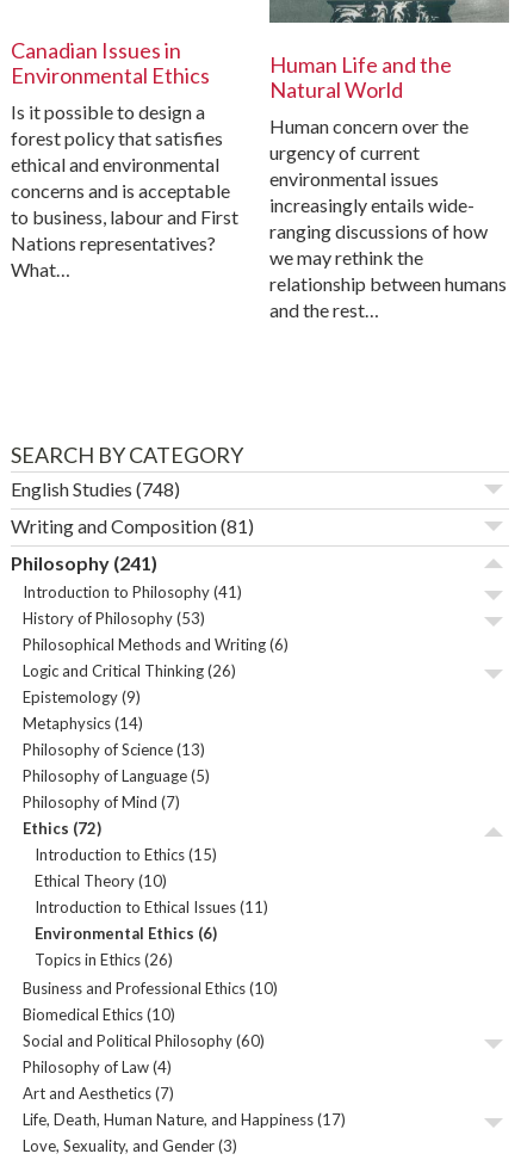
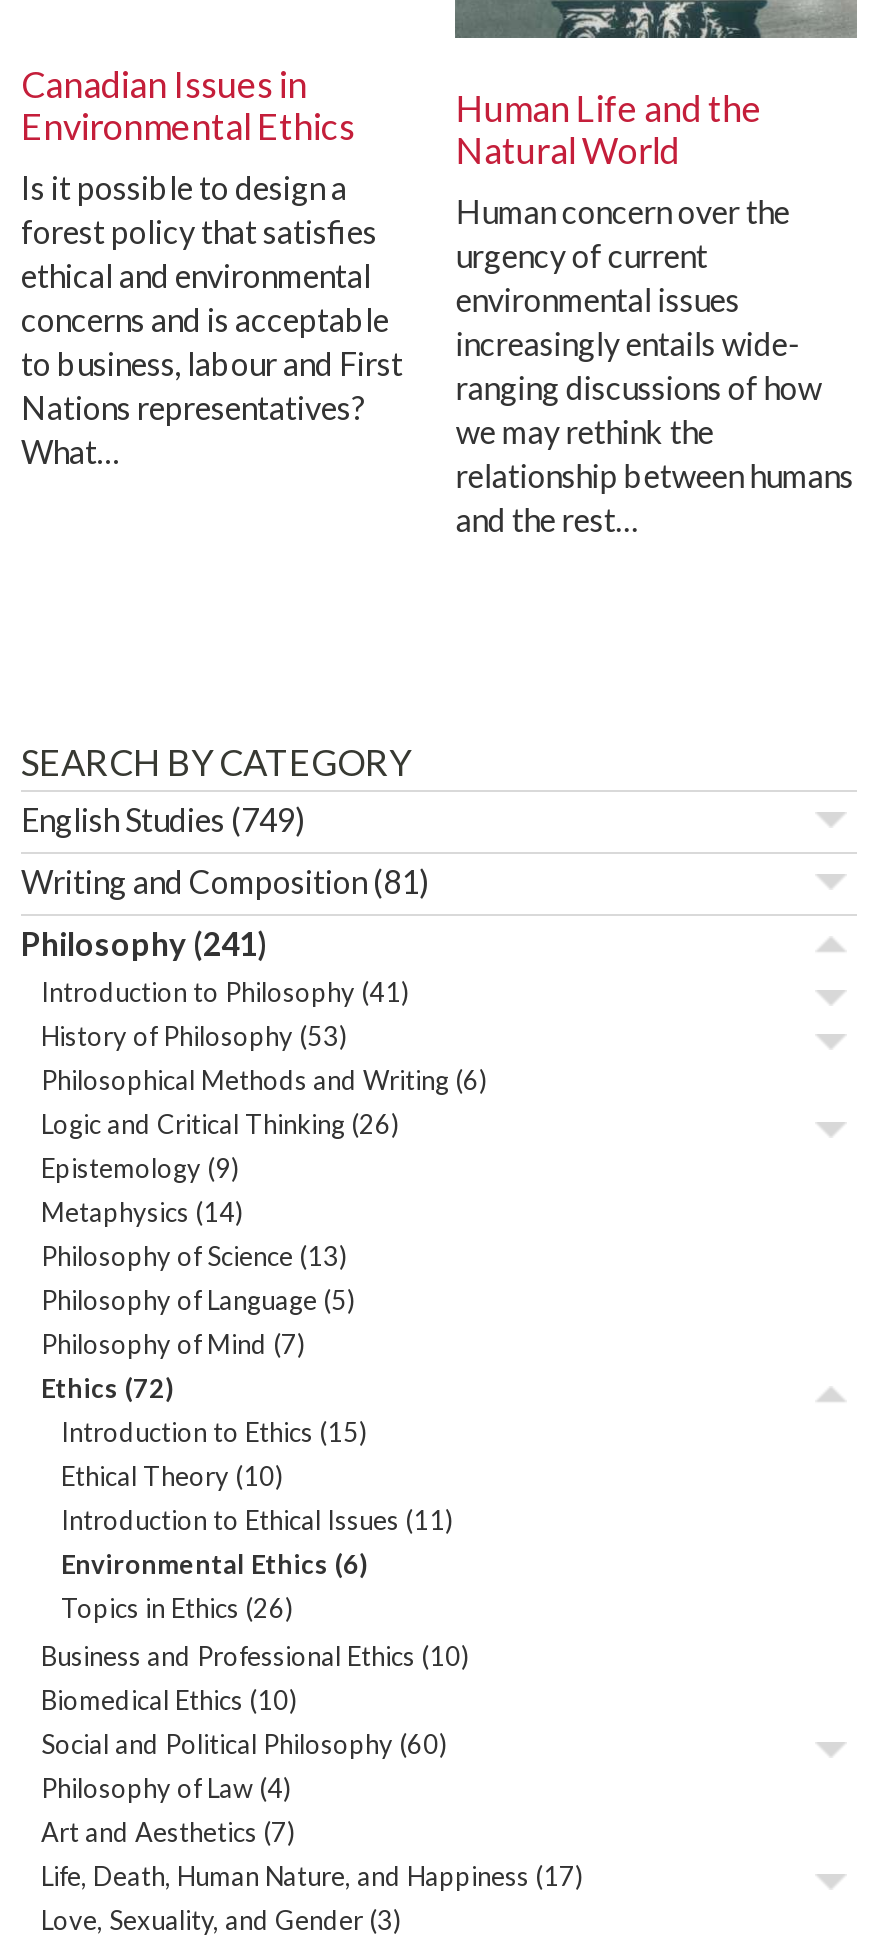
[11,477,180,500] English Studies (748) -> [21,800,305,838] English Studies (749)

